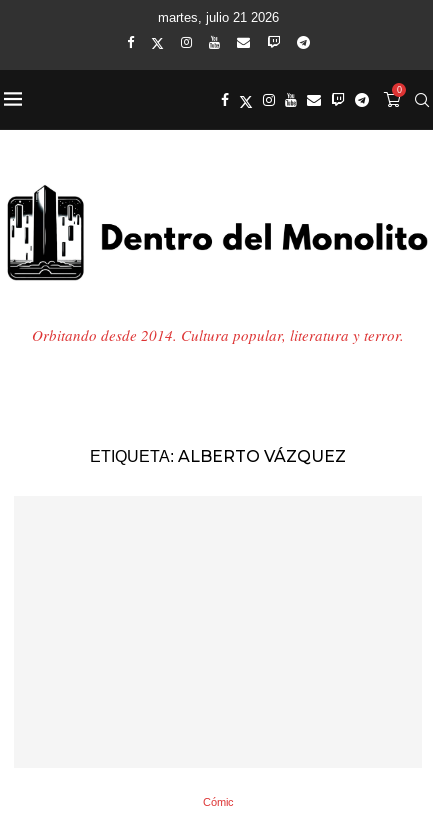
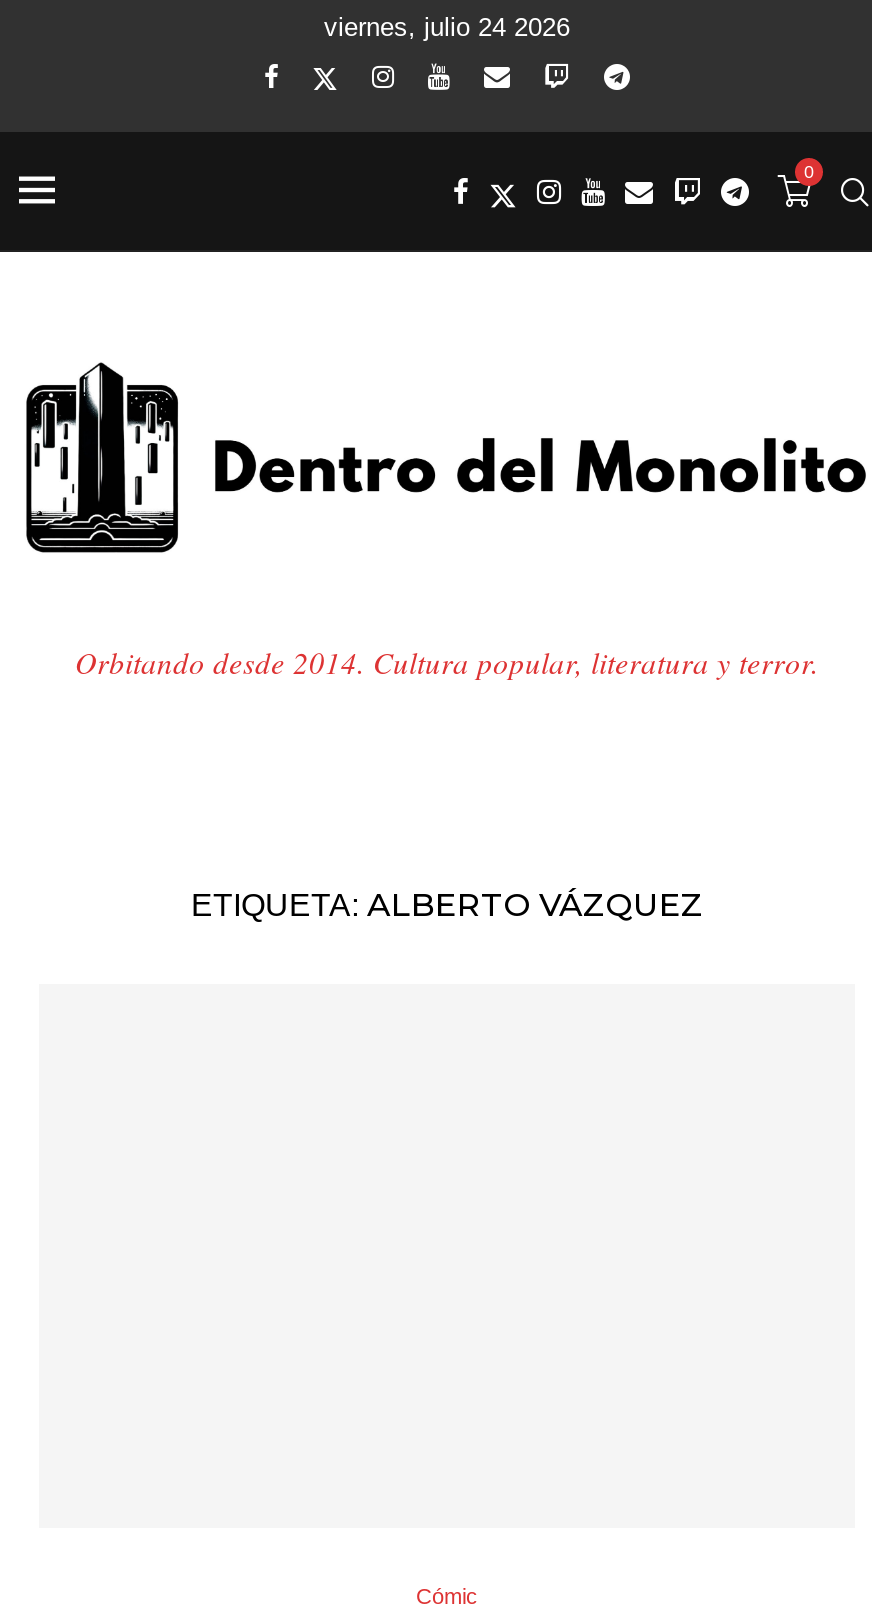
[157,10,278,25] martes, julio 21 2026 -> [324,12,570,42] viernes, julio 24 2026

